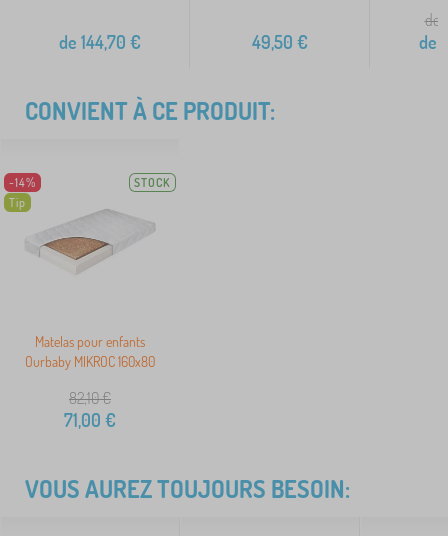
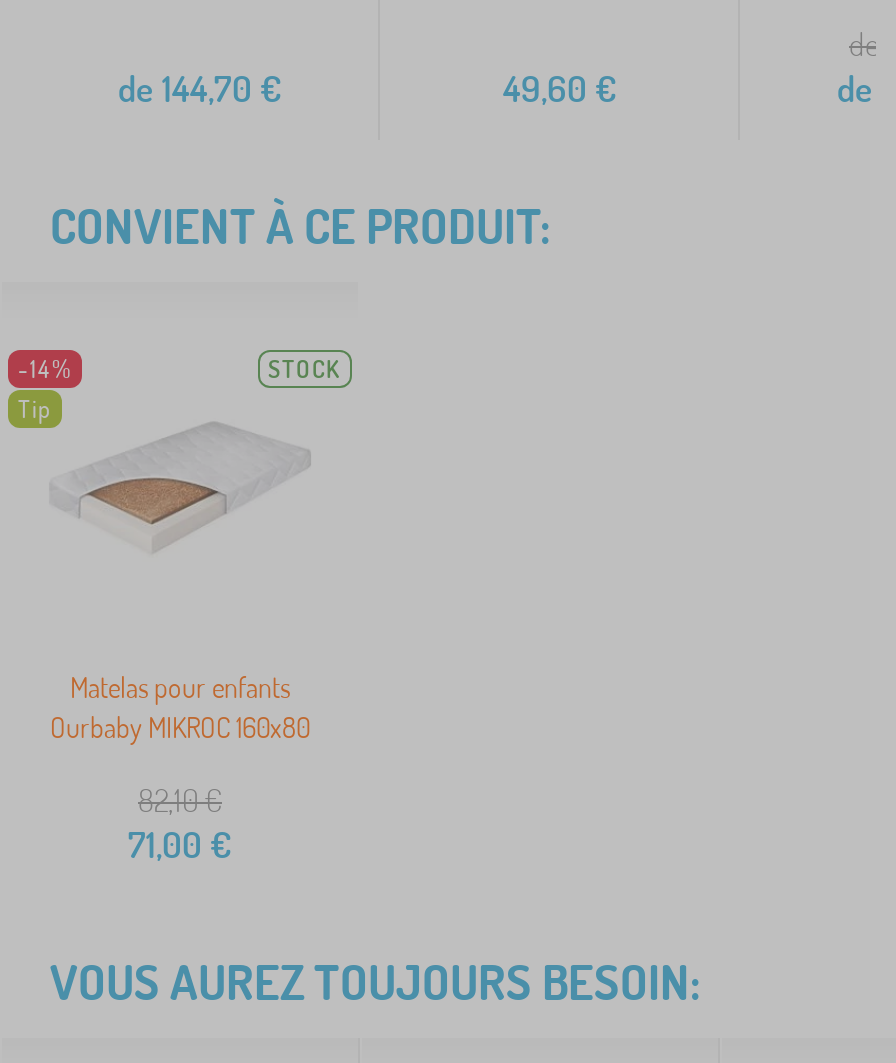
[252,31,308,53] 49,50 € -> [503,66,617,110] 49,60 €

